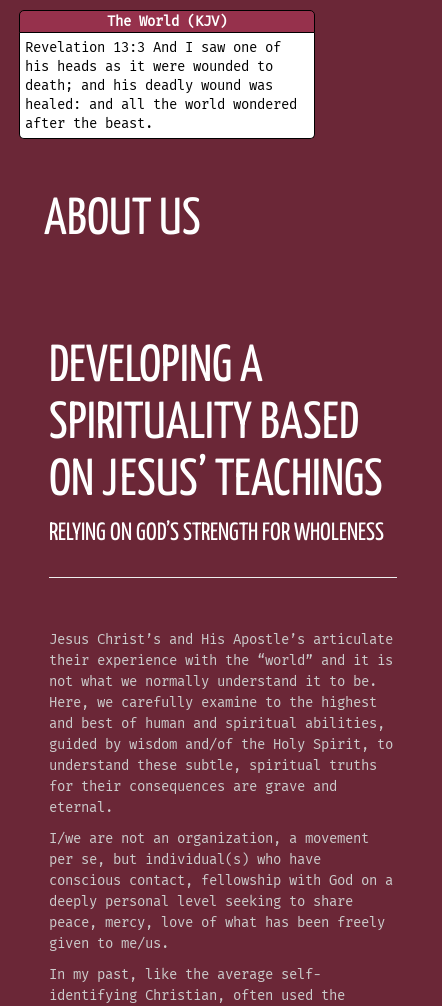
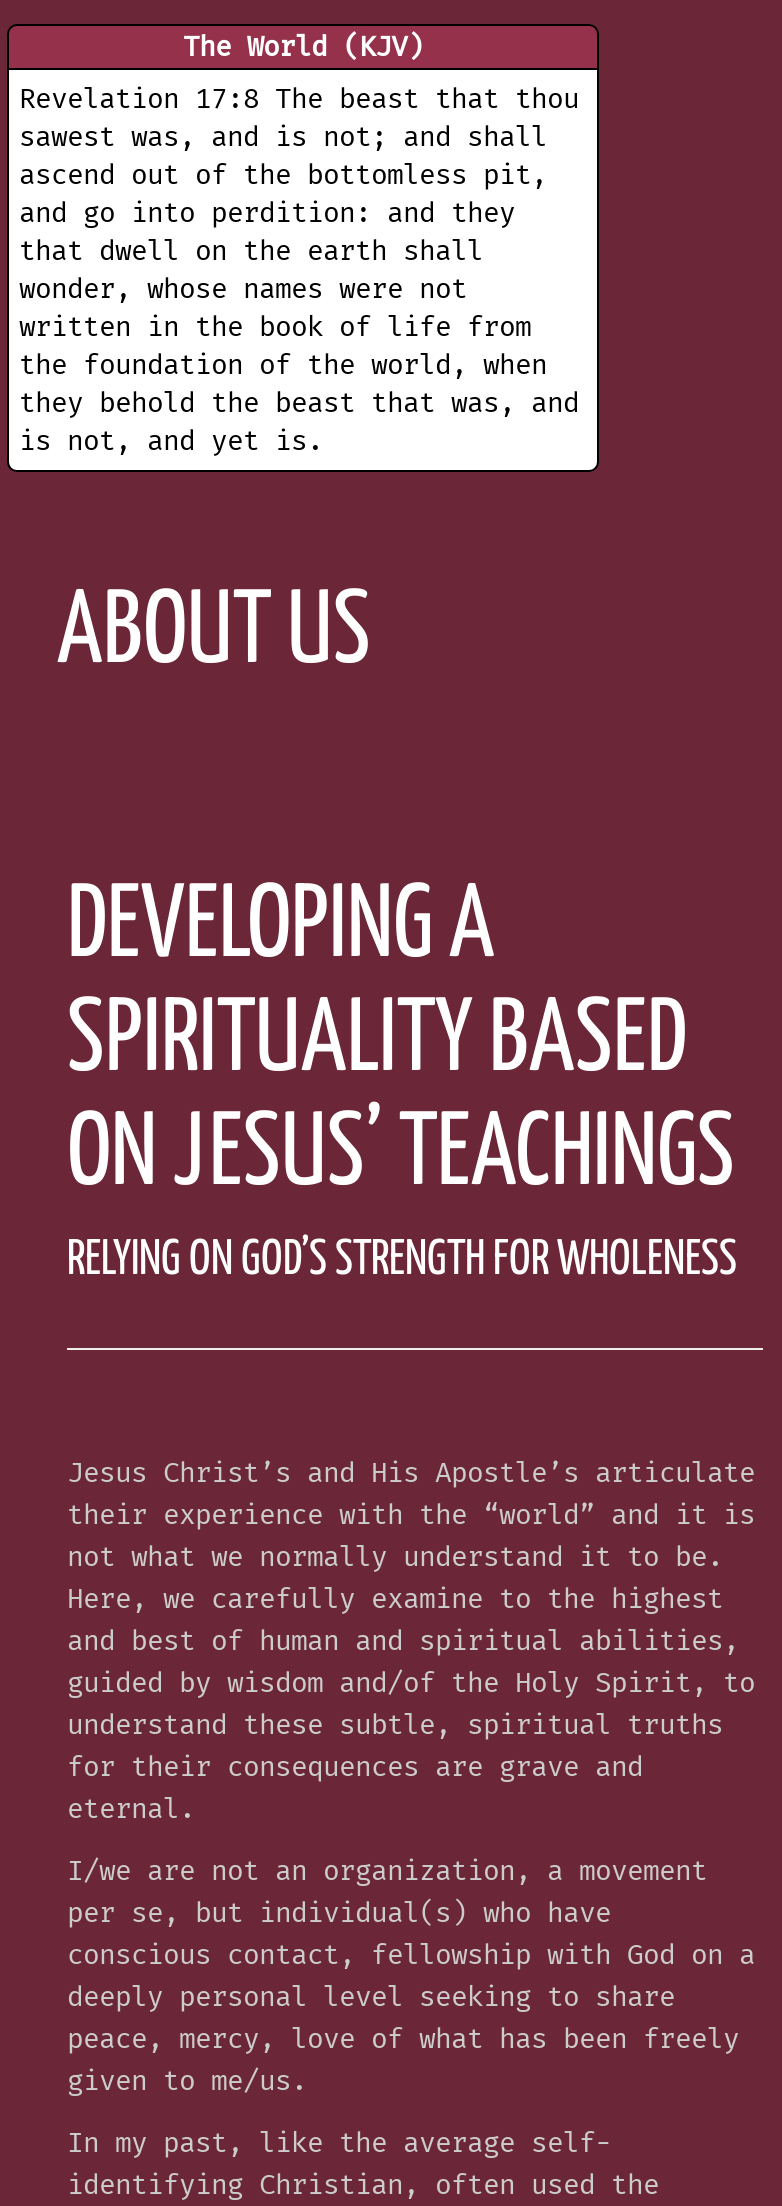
[25,39,297,132] Revelation 13:3 And I saw one of | his heads as it were wounded to | death; and his deadly wound was | healed: and all the world wondered | after the beast. -> [19,82,579,458] Revelation 17:8 The beast that thou | sawest was, and is not; and shall | ascend out of the bottomless pit, | and go into perdition: and they | that dwell on the earth shall | wonder, whose names were not | written in the book of life from | the foundation of the world, when | they behold the beast that was, and | is not, and yet is.

